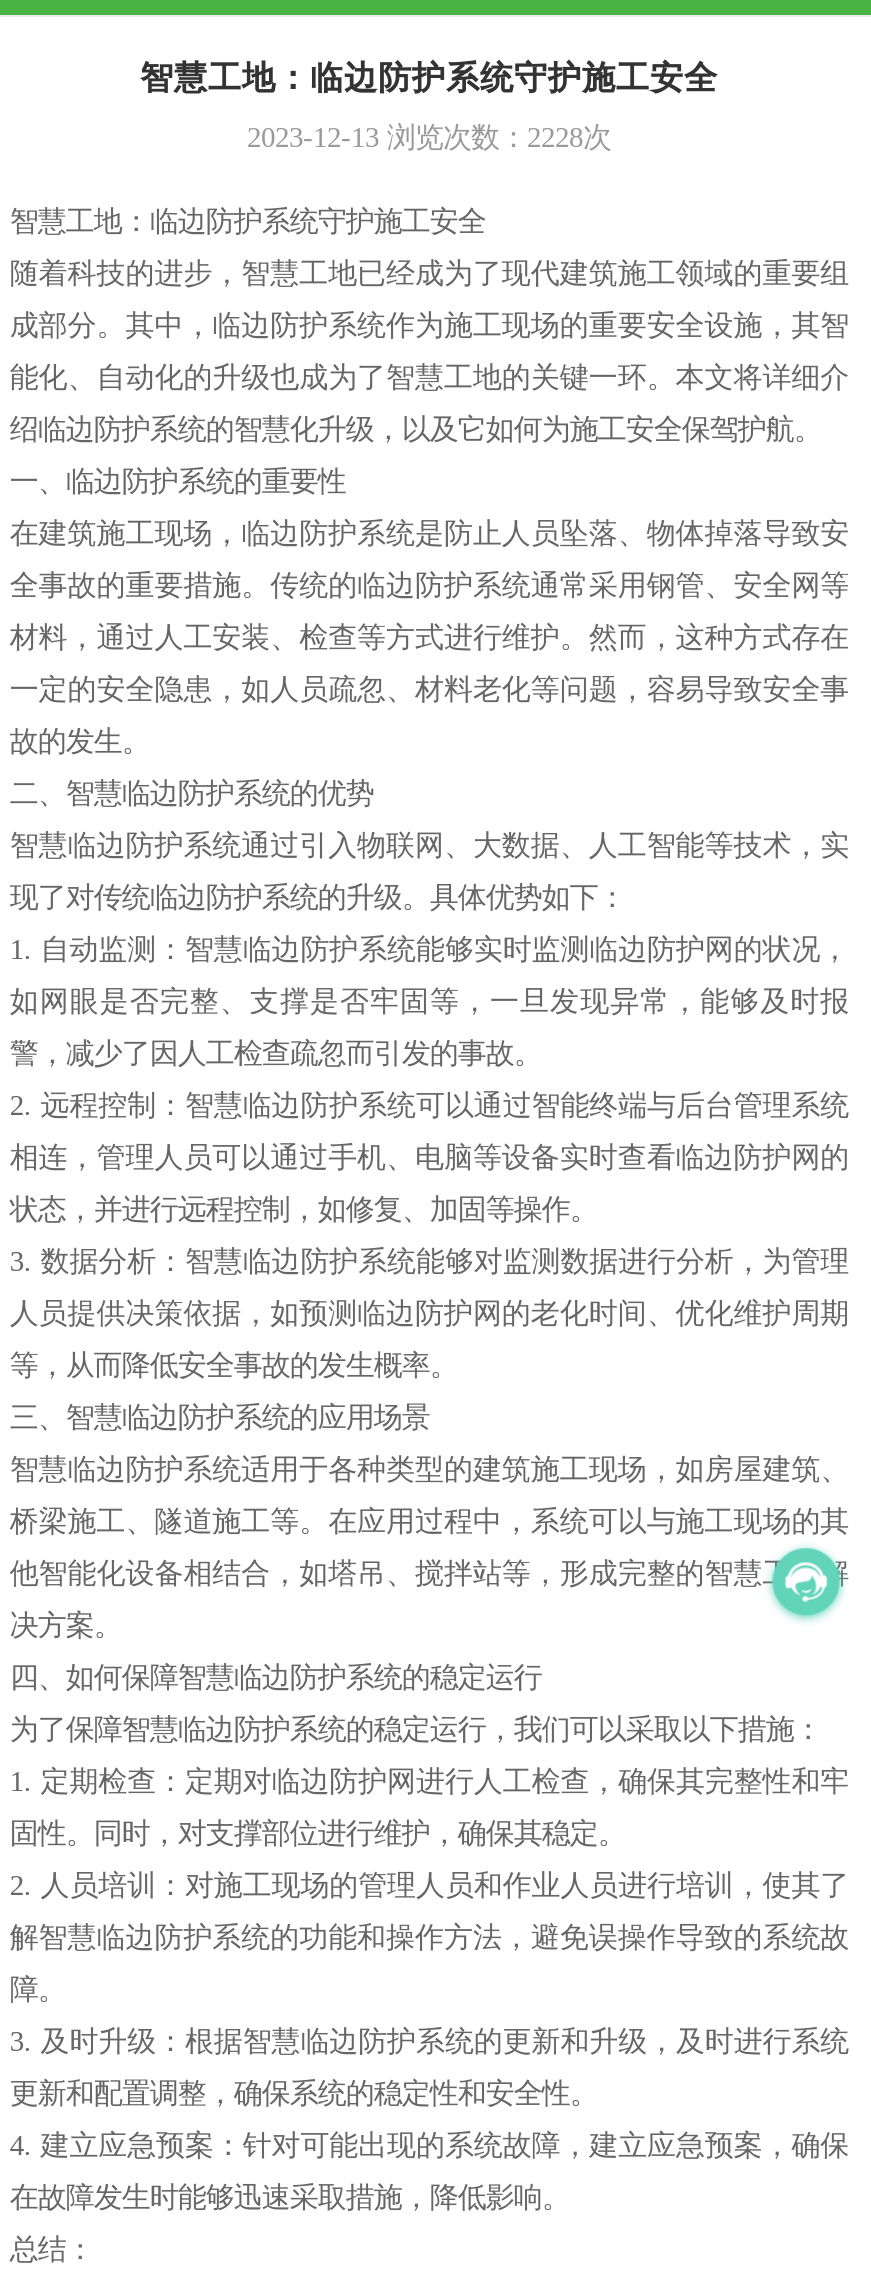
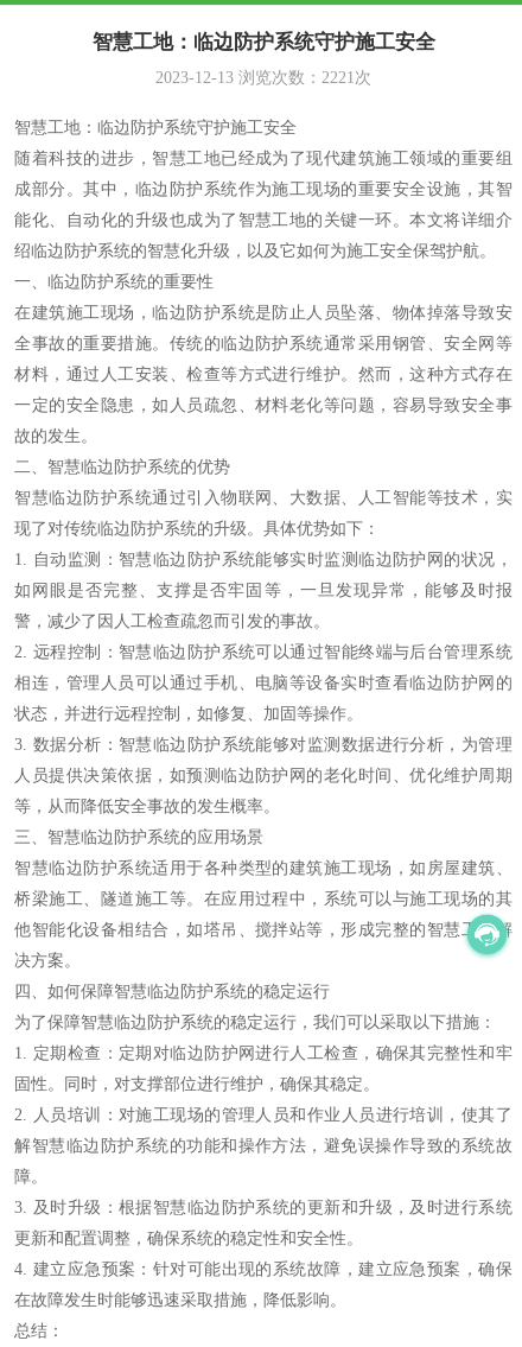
[247,120,611,152] 2023-12-13浏览次数：2228次 -> [155,67,371,86] 2023-12-13浏览次数：2221次

